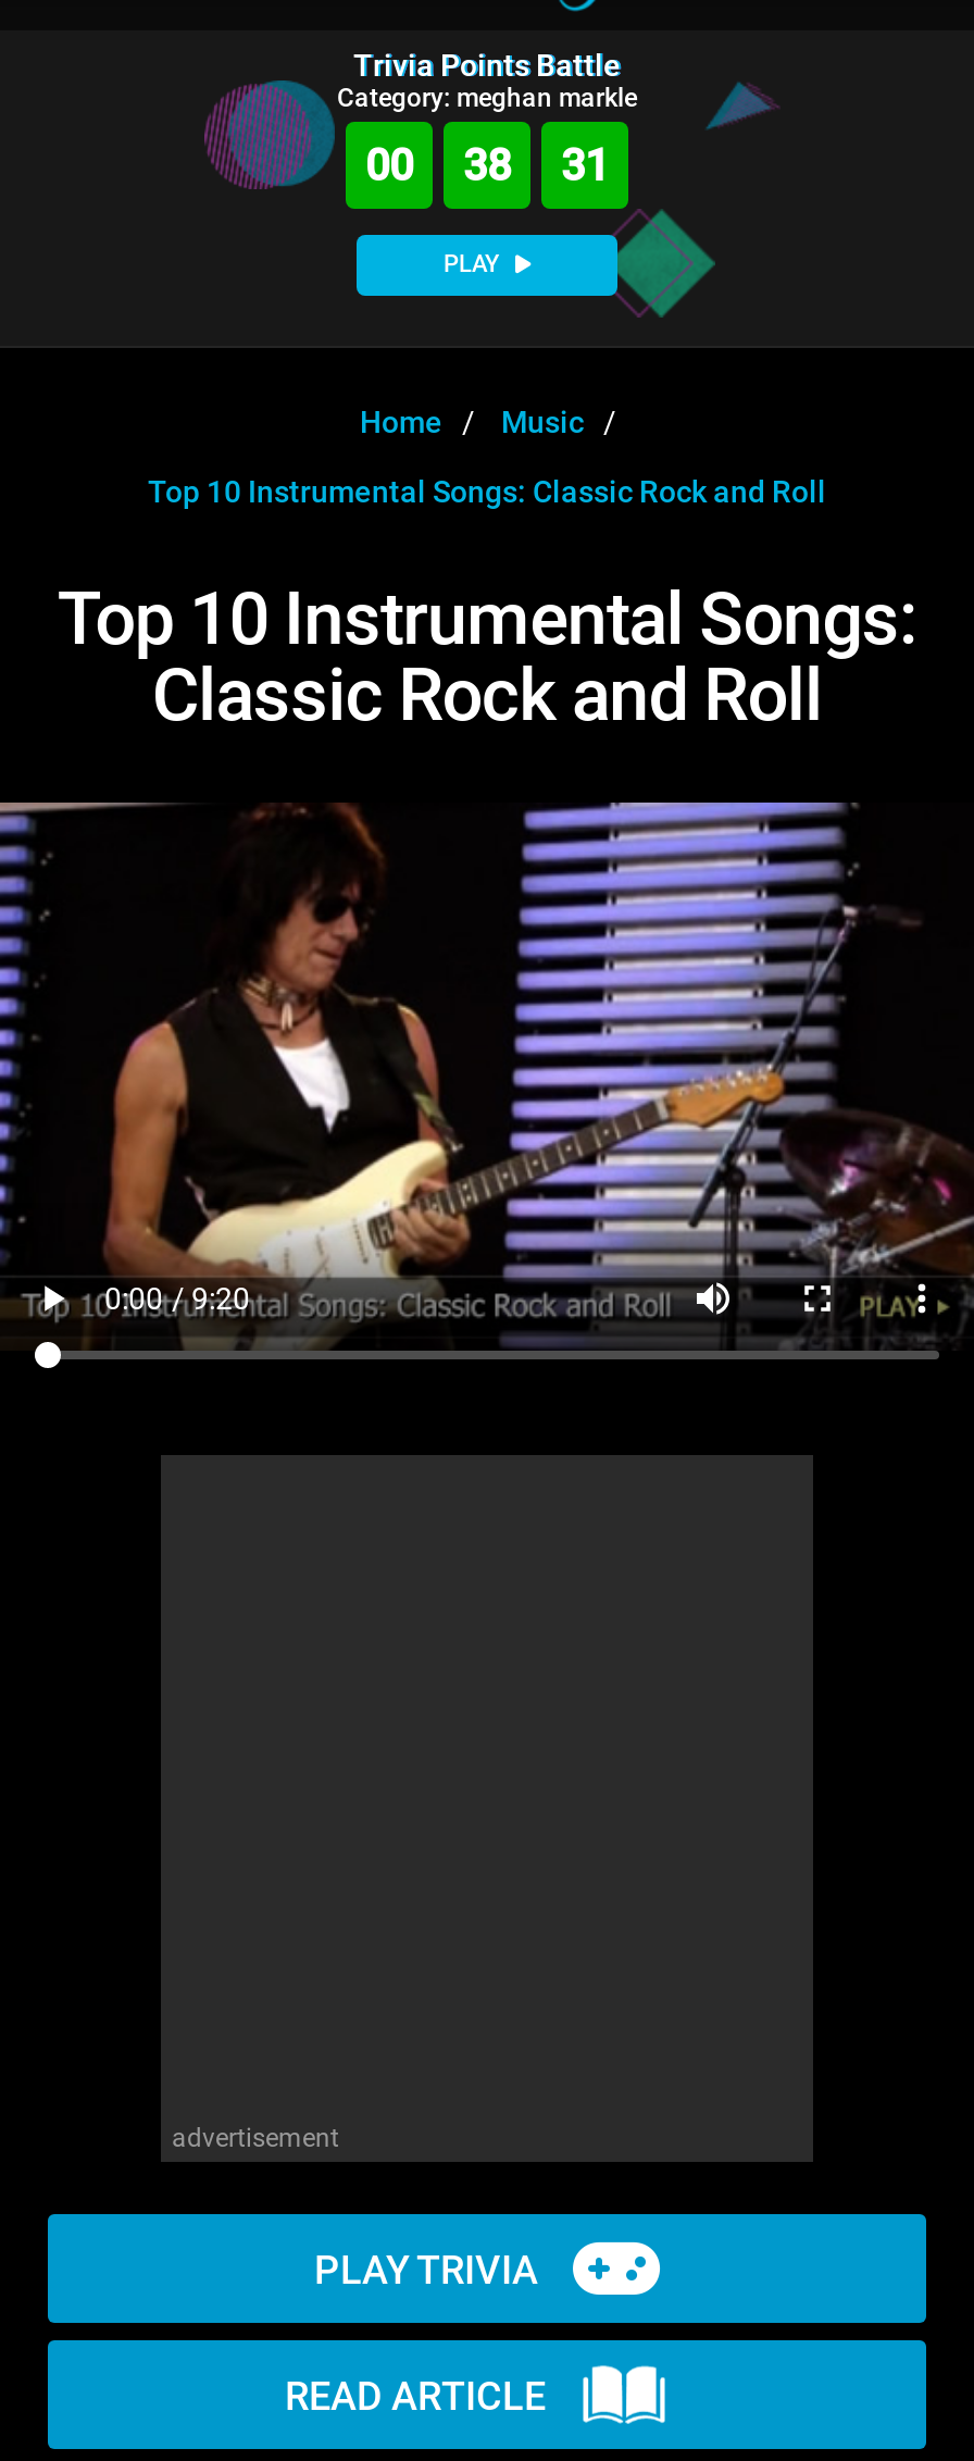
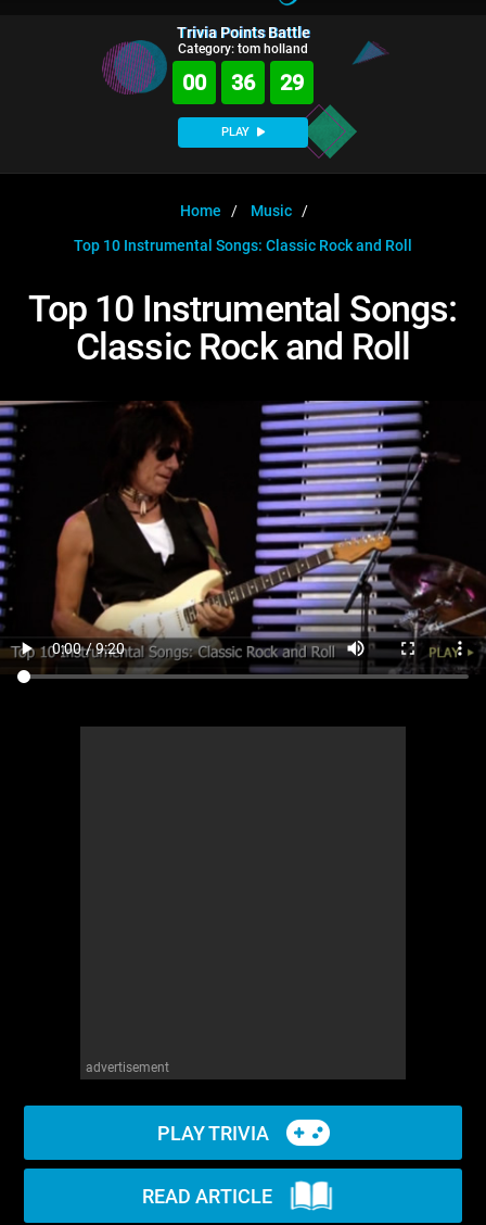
[337,83,637,113] Category: meghan markle -> [178,41,308,56] Category: tom holland
[463,139,511,191] 38 -> [231,70,255,96] 36

